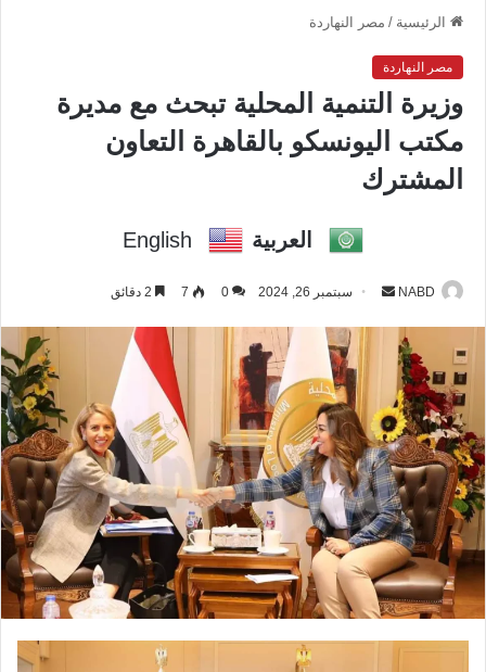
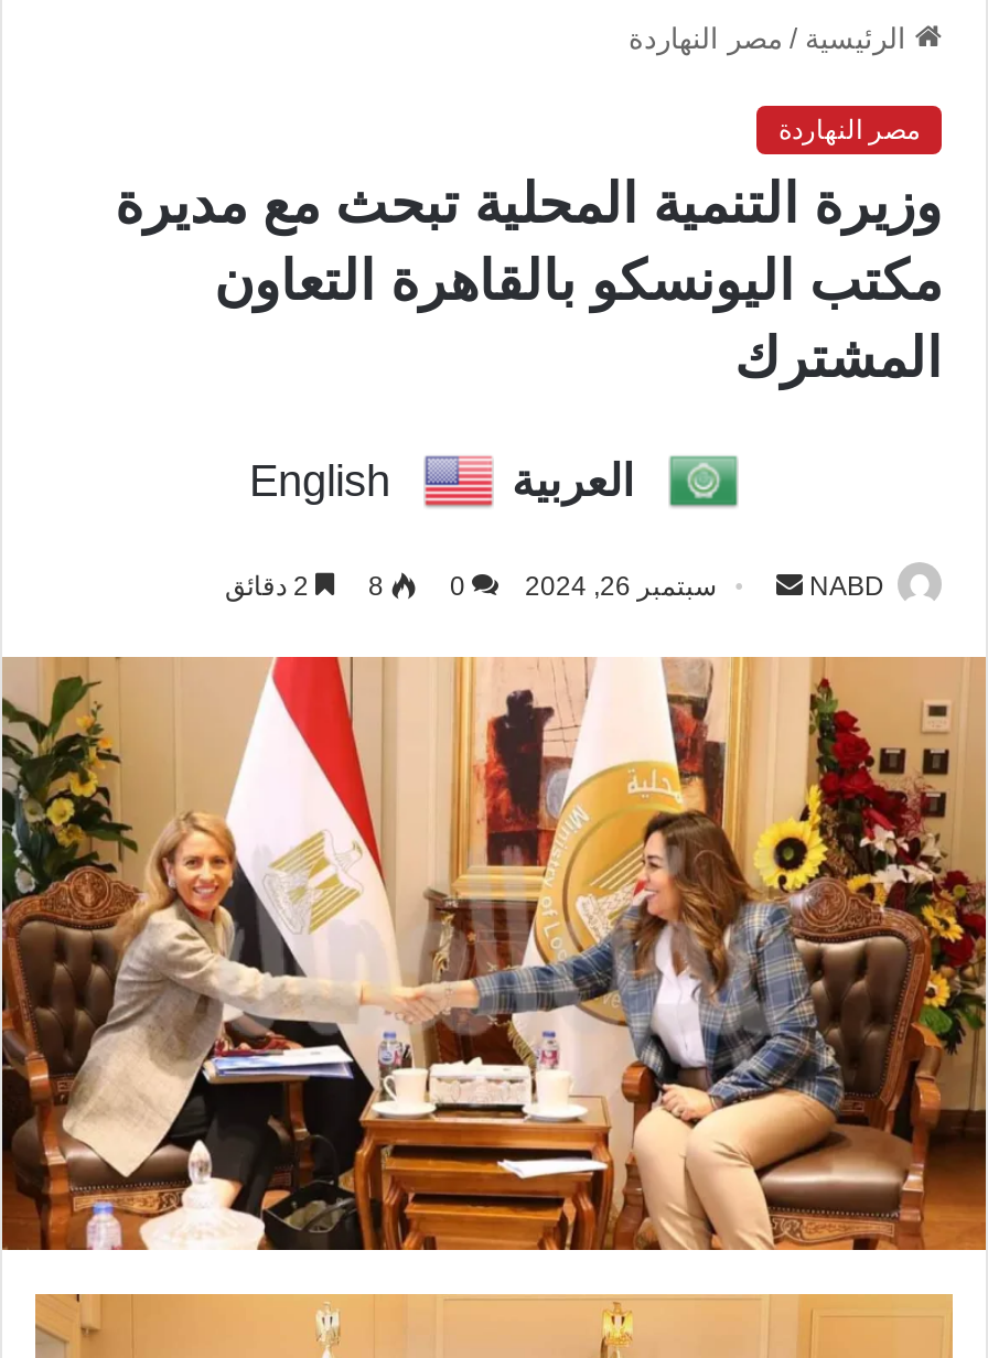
[181,285,189,300] 7 -> [368,571,384,602] 8

